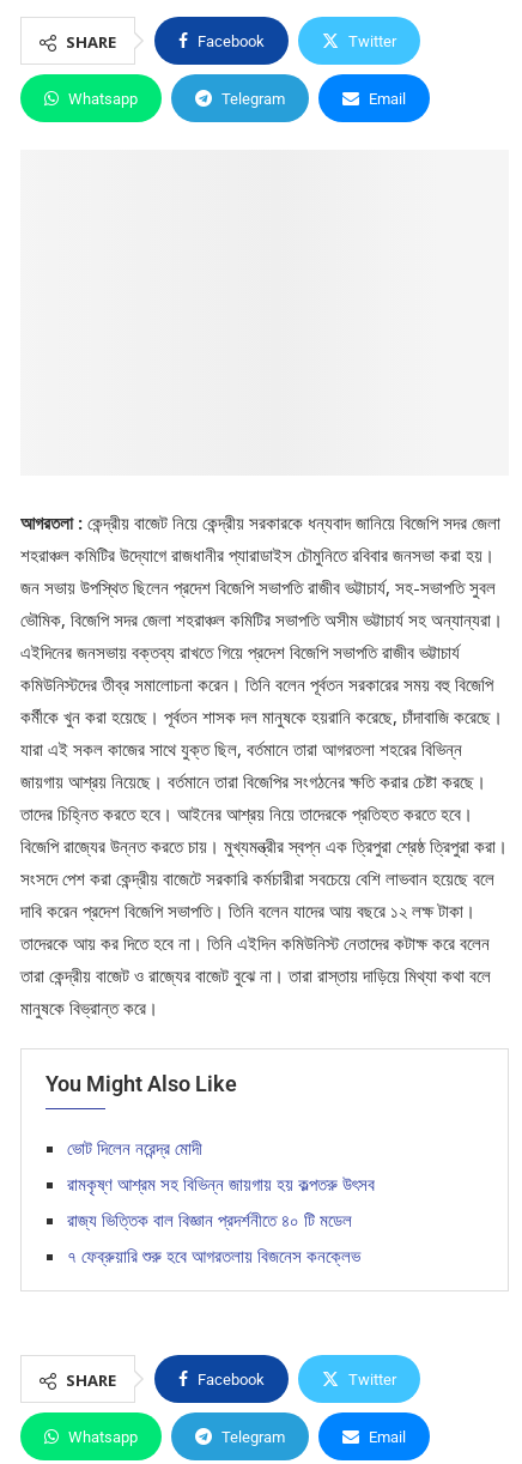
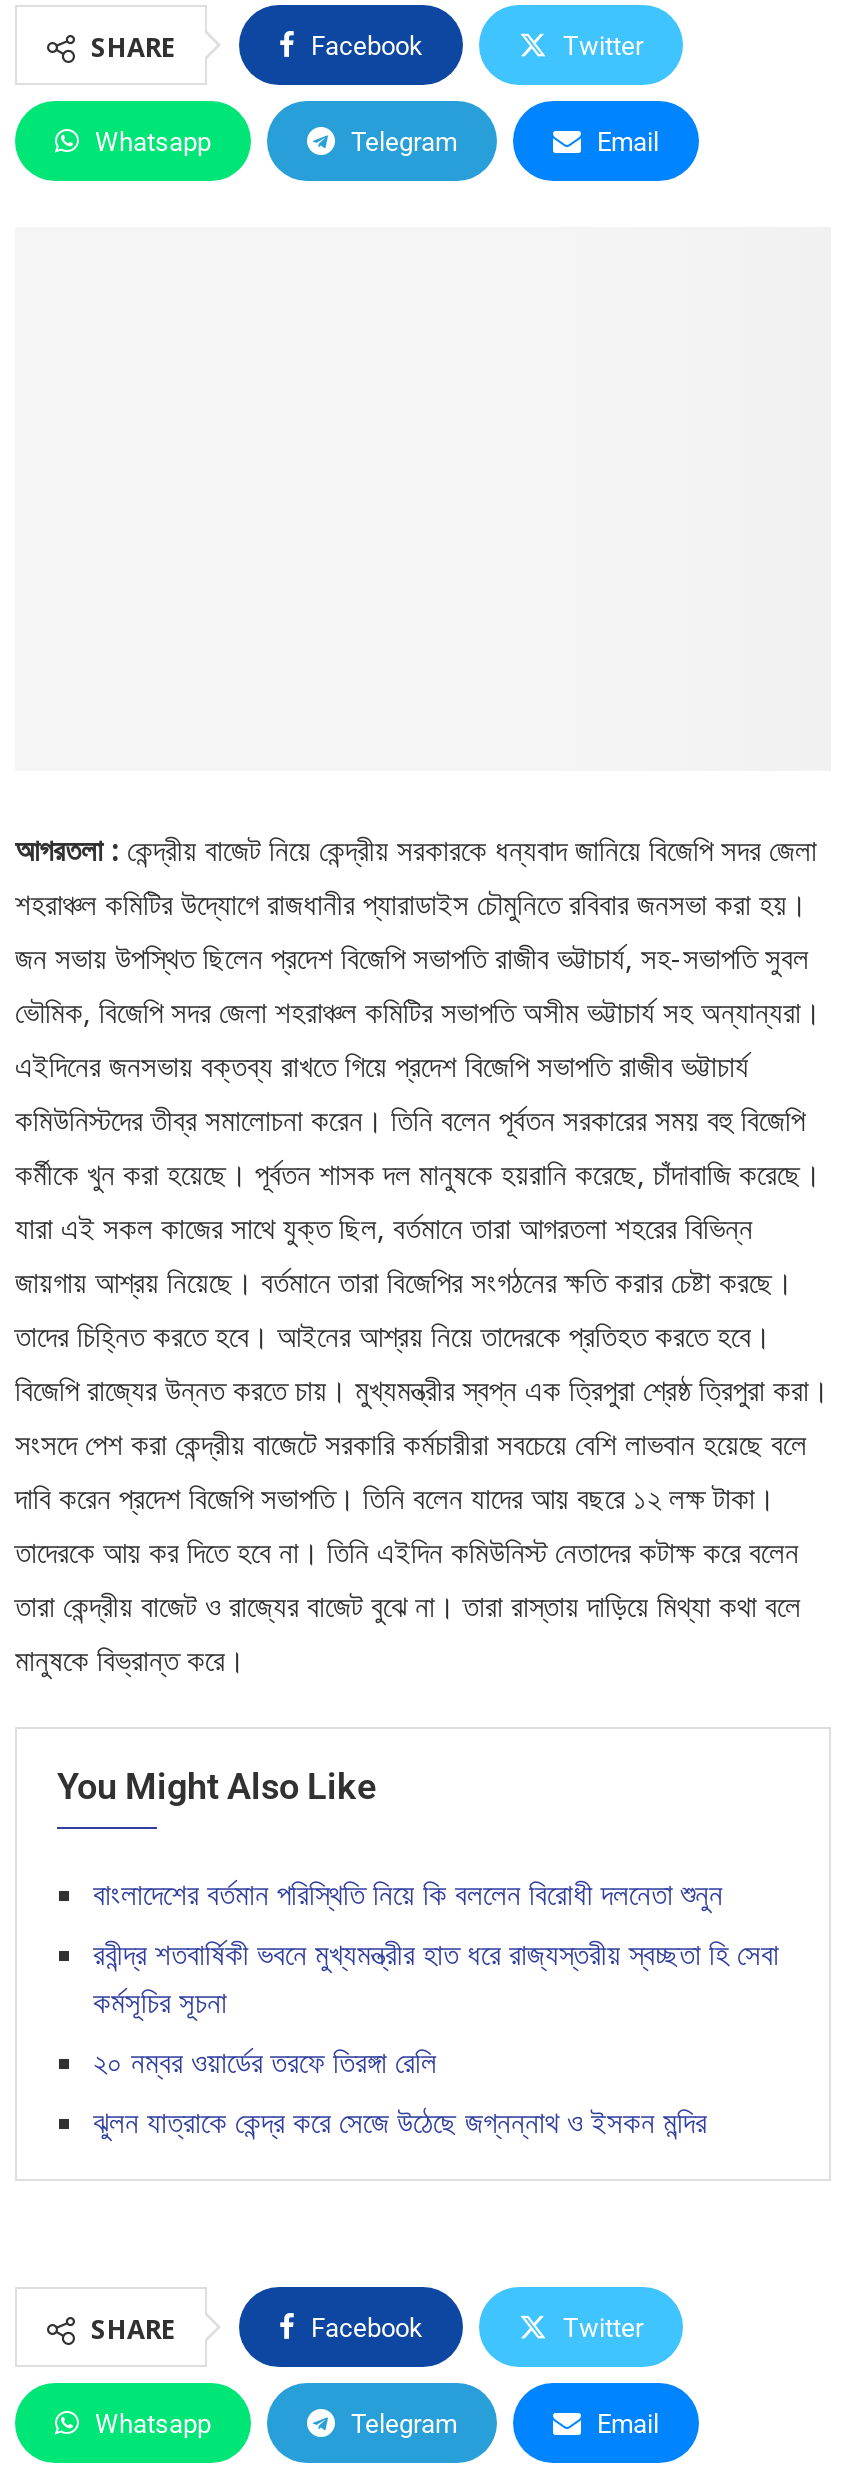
[67,1136,202,1160] ভোট দিলেন নরেন্দ্র মোদী -> [93,1873,723,1913] বাংলাদেশের বর্তমান পরিস্থিতি নিয়ে কি বললেন বিরোধী দলনেতা শুনুন
[67,1172,375,1196] রামকৃষ্ণ আশ্রম সহ বিভিন্ন জায়গায় হয় কল্পতরু উৎসব -> [93,1933,779,2021] রবীন্দ্র শতবার্ষিকী ভবনে মুখ্যমন্ত্রীর হাত ধরে রাজ্যস্তরীয় স্বচ্ছতা হি সেবা | কর্মসূচির সূচনা
[67,1208,352,1232] রাজ্য ভিত্তিক বাল বিজ্ঞান প্রদর্শনীতে ৪০ টি মডেল -> [93,2041,437,2081] ২০ নম্বর ওয়ার্ডের তরফে তিরঙ্গা রেলি
[67,1244,360,1268] ৭ ফেব্রুয়ারি শুরু হবে আগরতলায় বিজনেস কনক্লেভ -> [93,2101,707,2141] ঝুলন যাত্রাকে কেন্দ্র করে সেজে উঠেছে জগ্নন্নাথ ও ইসকন মন্দির

